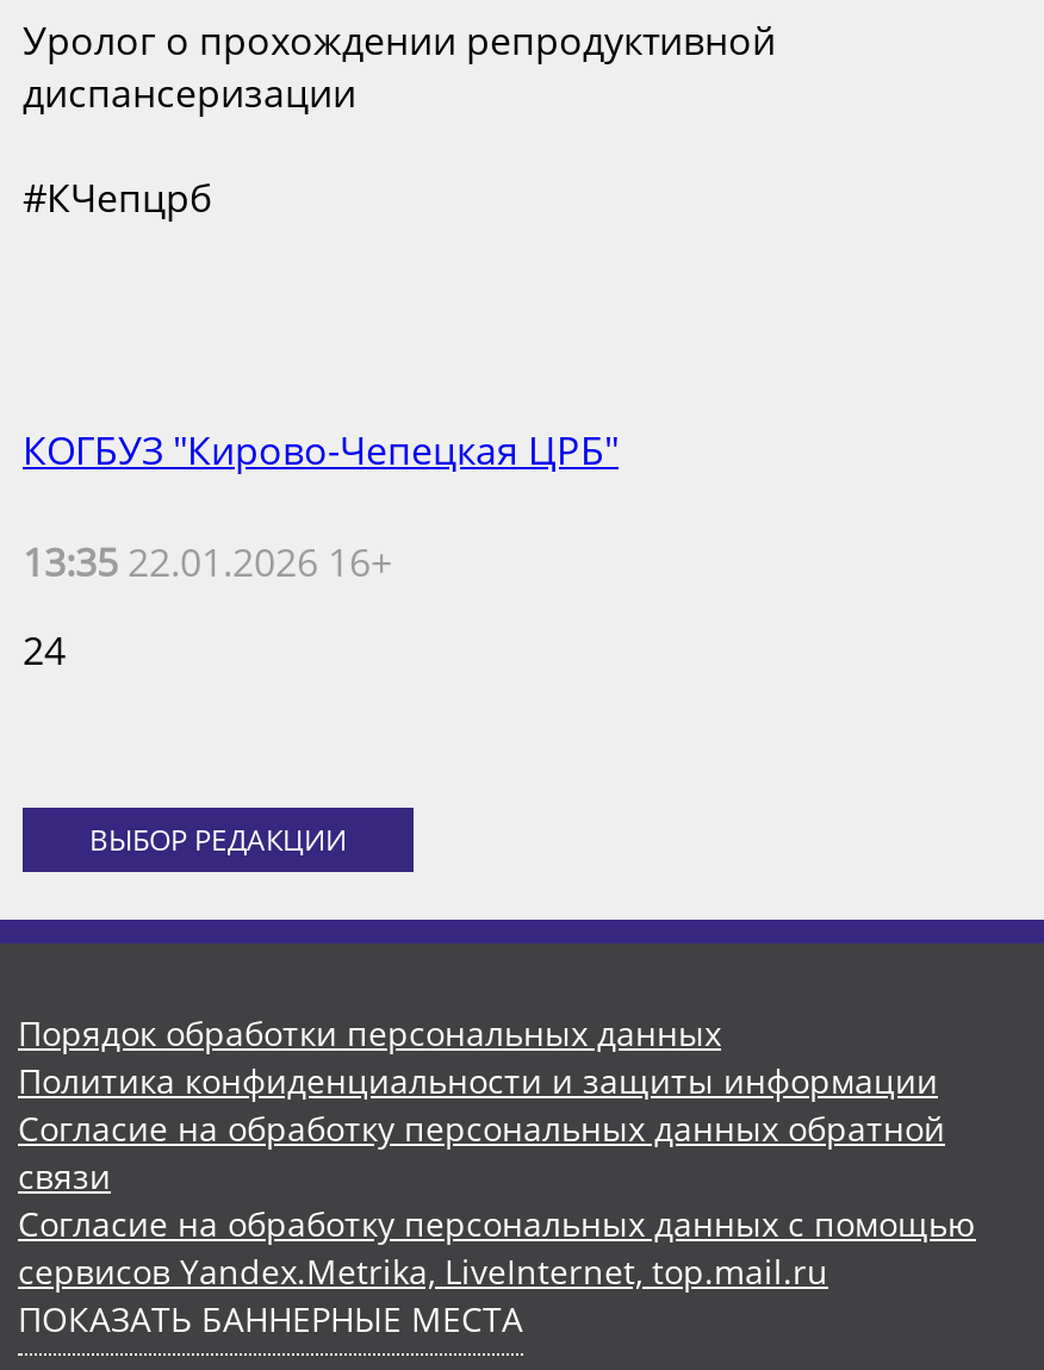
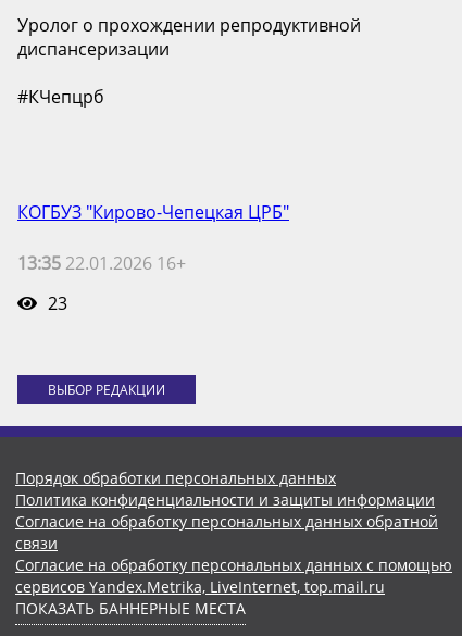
[23,624,66,677] 24 -> [48,291,67,315] 23

